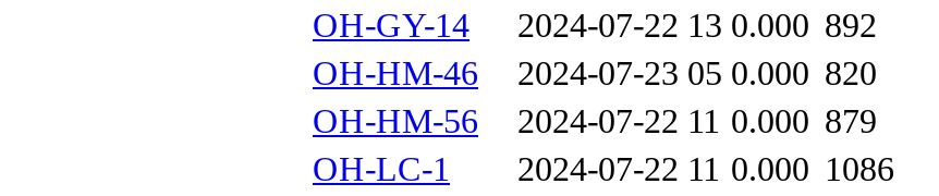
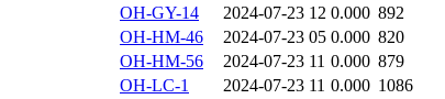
[313,7,877,44] OH-GY-14 2024-07-22 13 0.000 892 -> [120,4,404,22] OH-GY-14 2024-07-23 12 0.000 892
[313,103,877,140] OH-HM-56 2024-07-22 11 0.000 879 -> [120,52,404,71] OH-HM-56 2024-07-23 11 0.000 879
[313,151,894,188] OH-LC-1 2024-07-22 11 0.000 1086 -> [120,76,413,95] OH-LC-1 2024-07-23 11 0.000 1086

